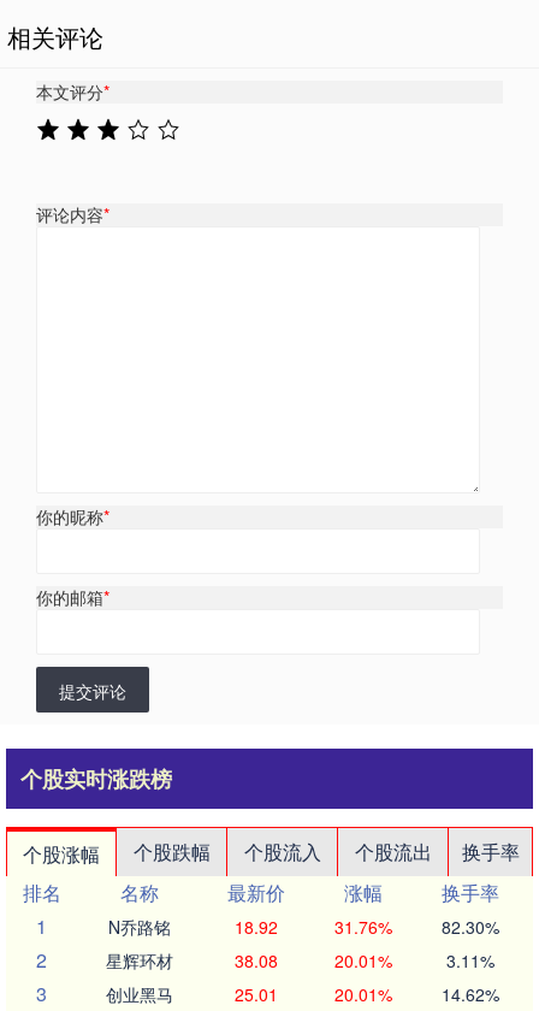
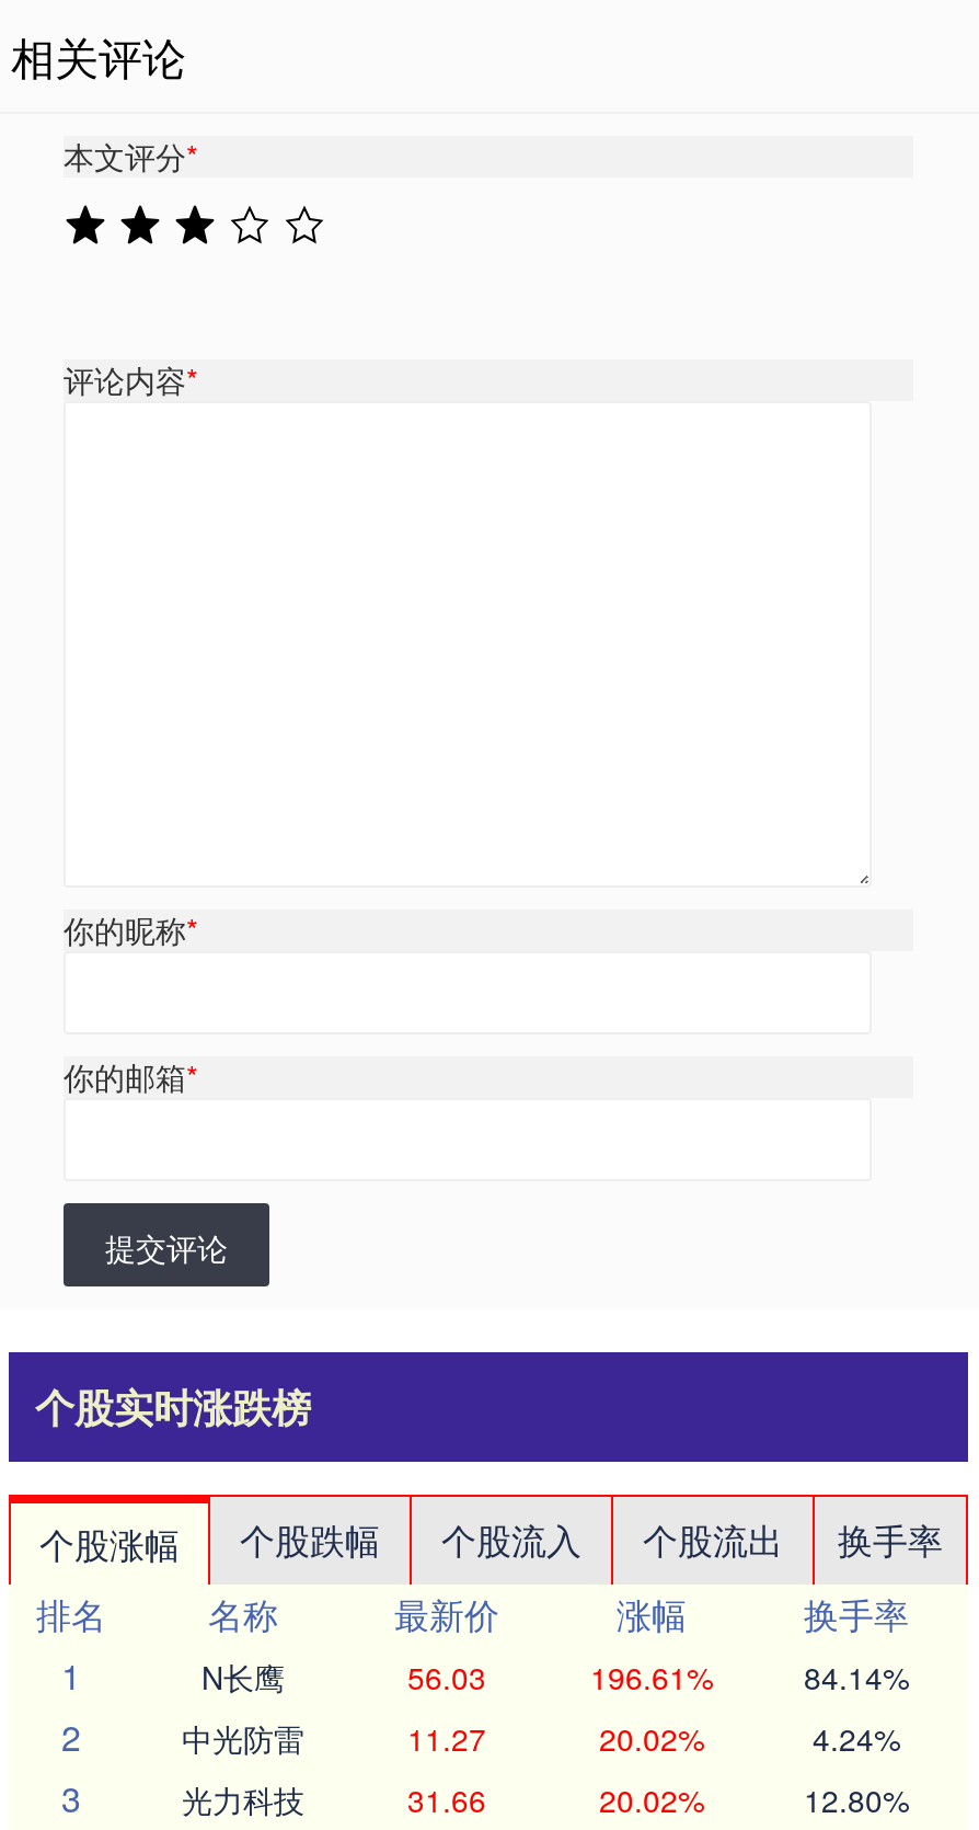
[108,915,499,939] N乔路铭 | 18.92 | 31.76% | 82.30% -> [201,1655,909,1699] N长鹰 | 56.03 | 196.61% | 84.14%
[106,949,494,973] 星辉环材 | 38.08 | 20.01% | 3.11% -> [182,1717,900,1761] 中光防雷 | 11.27 | 20.02% | 4.24%
[106,982,499,1007] 创业黑马 | 25.01 | 20.01% | 14.62% -> [182,1778,909,1822] 光力科技 | 31.66 | 20.02% | 12.80%

